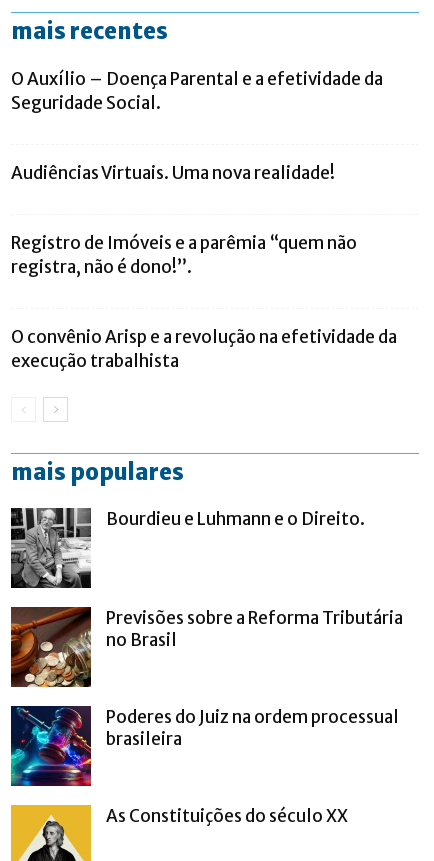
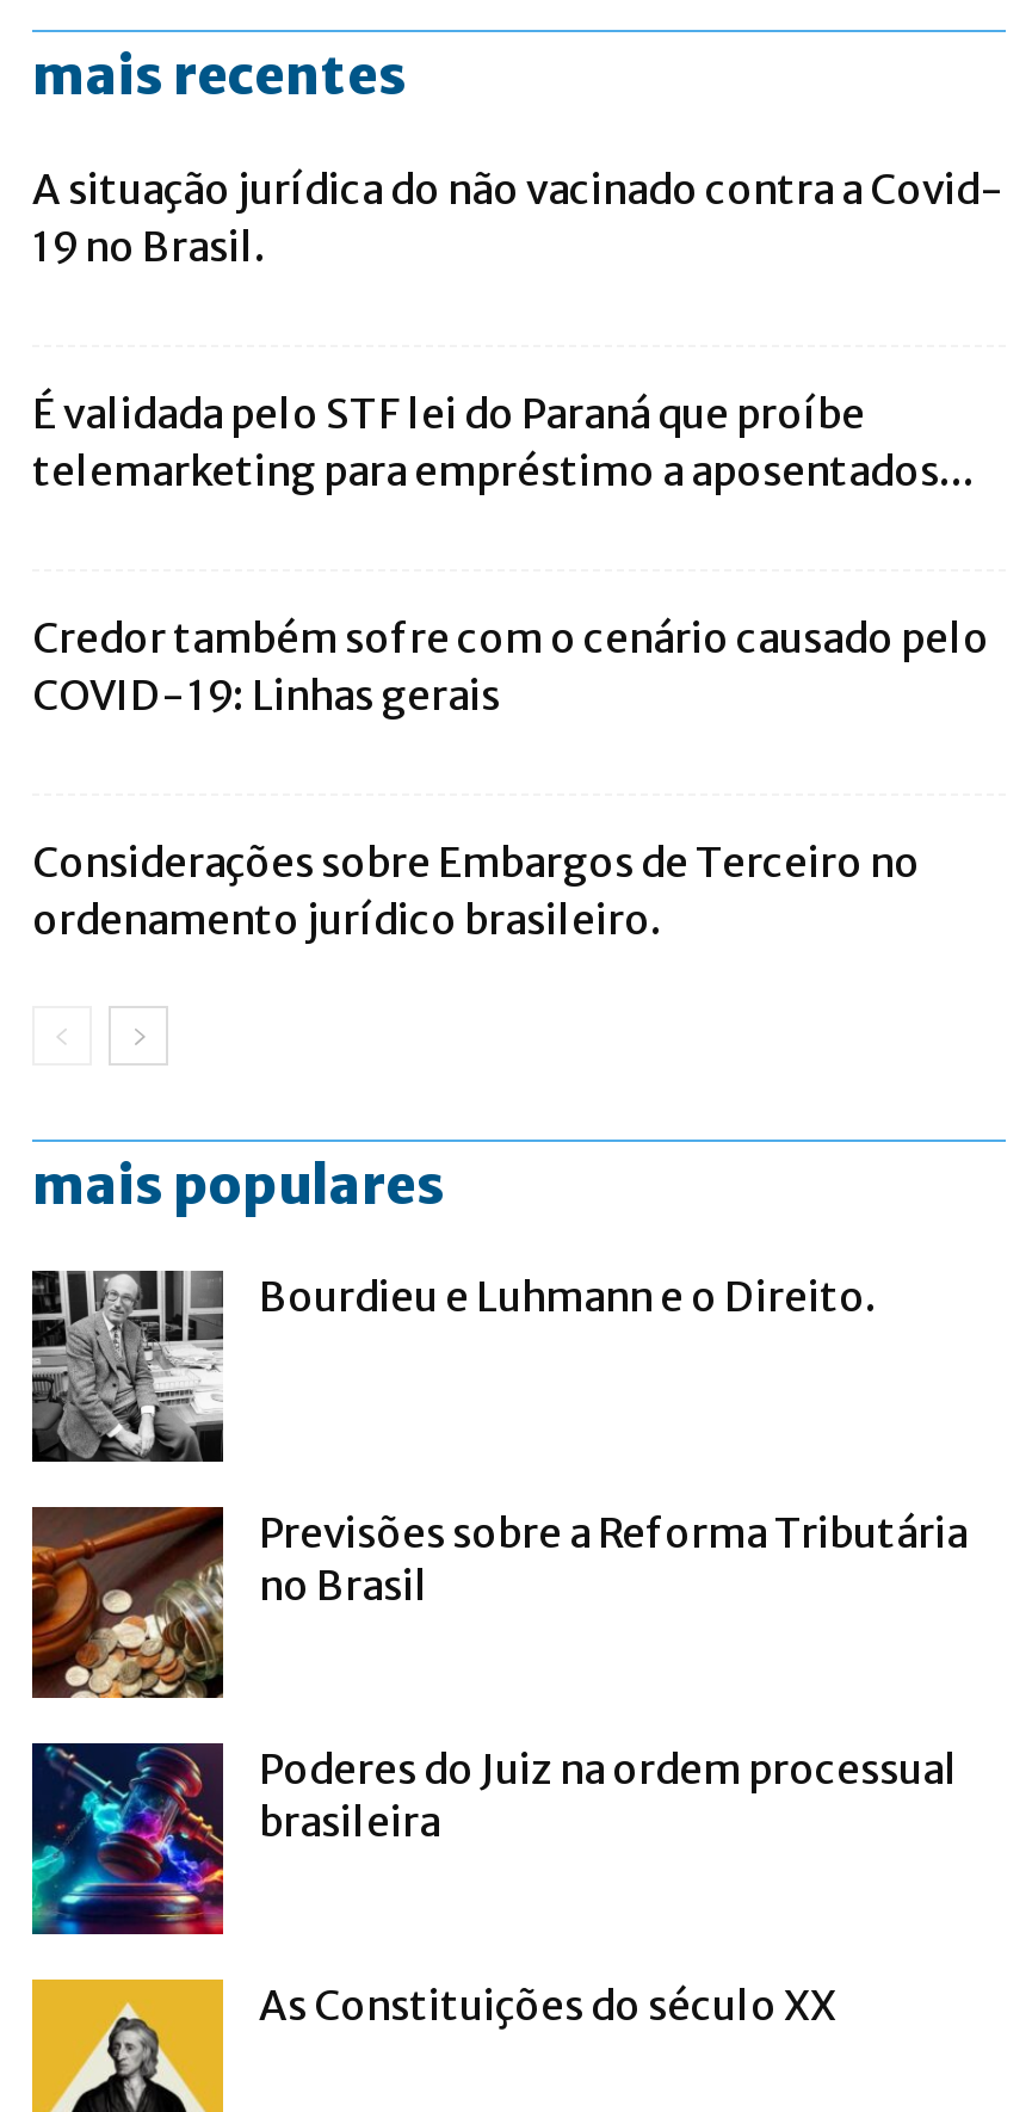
[11,68,383,114] O Auxílio – Doença Parental e a efetividade da | Seguridade Social. -> [32,162,1006,272] A situação jurídica do não vacinado contra a Covid- | 19 no Brasil.
[11,162,335,184] Audiências Virtuais. Uma nova realidade! -> [32,386,975,496] É validada pelo STF lei do Paraná que proíbe | telemarketing para empréstimo a aposentados...
[11,232,357,278] Registro de Imóveis e a parêmia “quem não | registra, não é dono!”. -> [32,611,989,720] Credor também sofre com o cenário causado pelo | COVID-19: Linhas gerais
[11,326,397,372] O convênio Arisp e a revolução na efetividade da | execução trabalhista -> [32,835,920,945] Considerações sobre Embargos de Terceiro no | ordenamento jurídico brasileiro.

